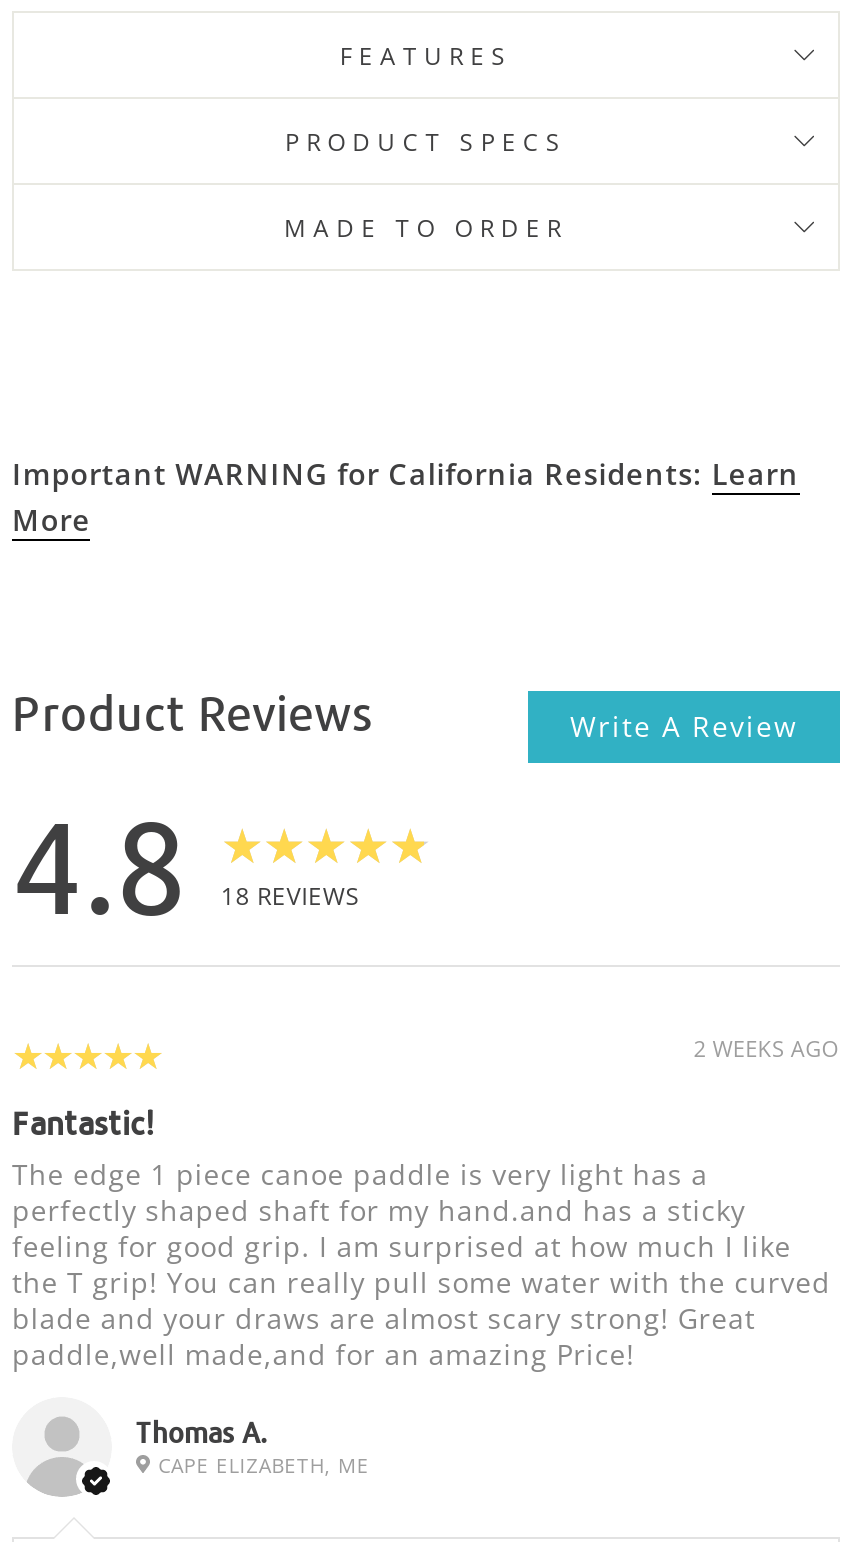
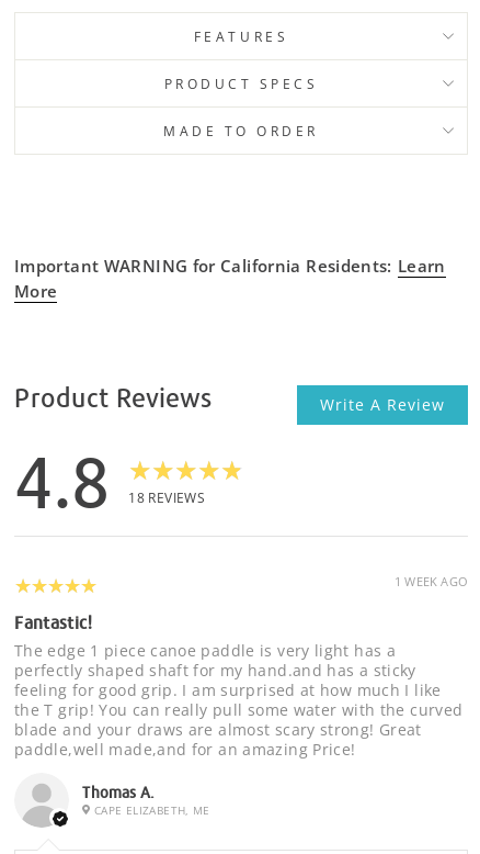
[694,1033,840,1063] 2 WEEKS AGO -> [395,573,468,589] 1 WEEK AGO

